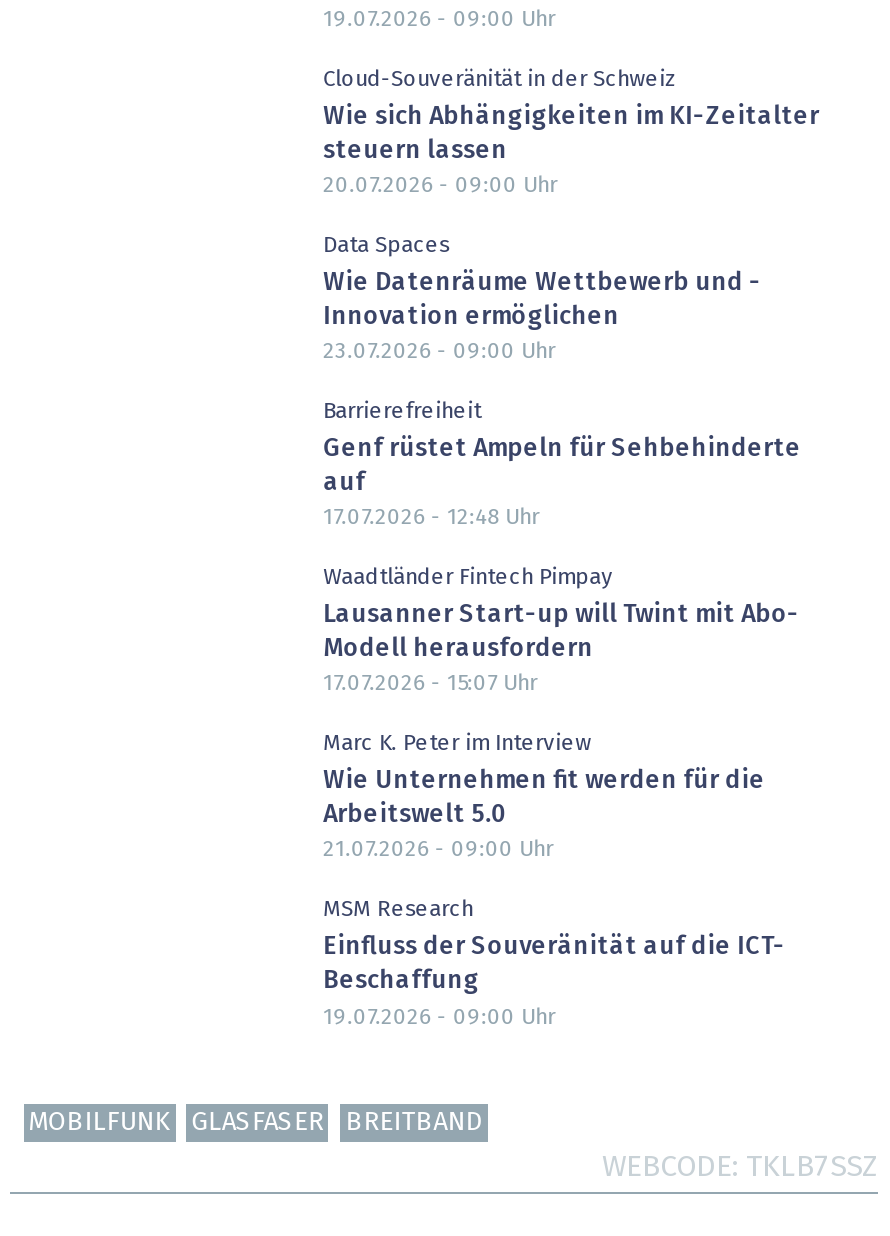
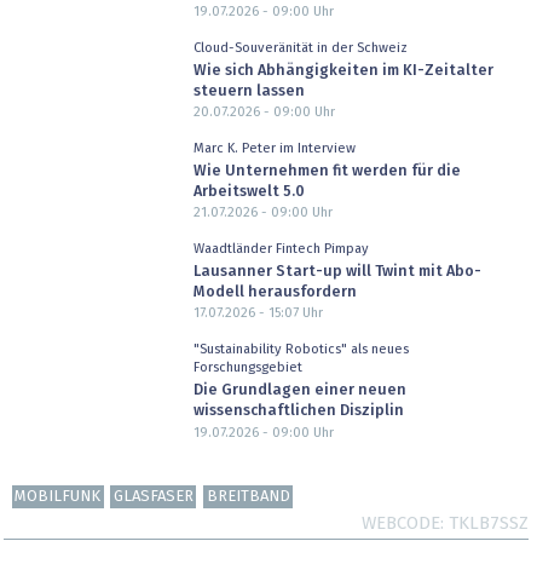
[323,235,801,529] Data Spaces | Wie Datenräume Wettbewerb und | Innovation ermöglichen | 23.07.2026 - 09:00 Uhr | Barrierefreiheit | Genf rüstet Ampeln für Sehbehinderte | auf | 17.07.2026 - 12:48 Uhr -> none
moved [323,567,799,695] -> [193,243,481,320]: Waadtländer Fintech Pimpay | Lausanner Start-up will Twint mit Abo- | Modell herausfordern | 17.07.2026 - 15:07 Uhr
moved [323,733,765,861] -> [193,142,460,220]: Marc K. Peter im Interview | Wie Unternehmen fit werden für die | Arbeitswelt 5.0 | 21.07.2026 - 09:00 Uhr
[323,899,785,994] MSM Research | Einfluss der Souveränität auf die ICT- | Beschaffung -> [193,343,408,419] "Sustainability Robotics" als neues | Forschungsgebiet | Die Grundlagen einer neuen | wissenschaftlichen Disziplin

